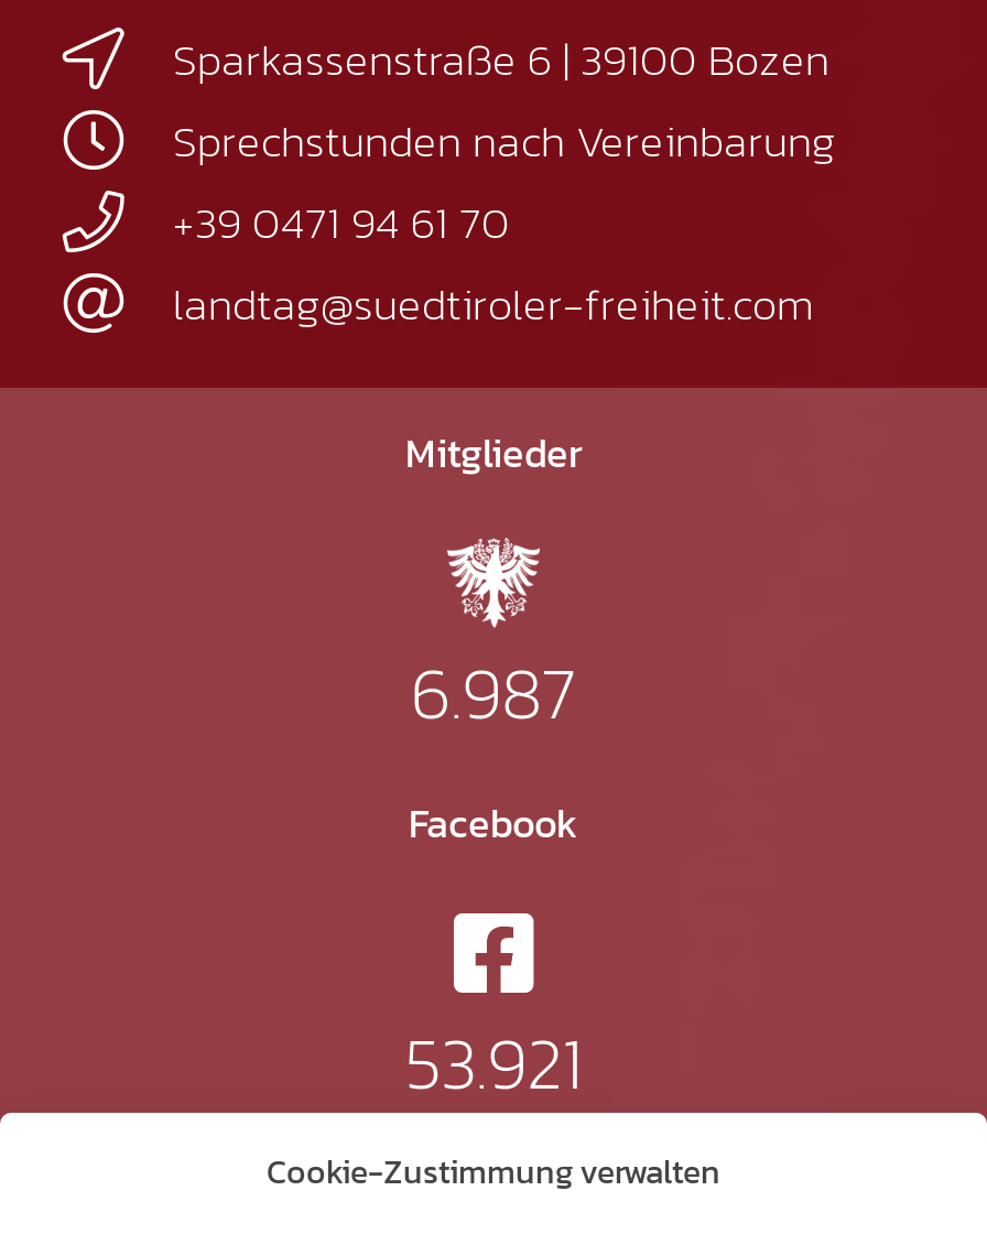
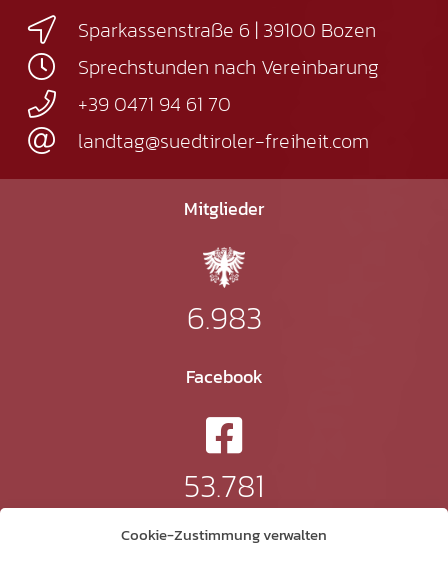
[411,639,576,747] 6.987 -> [186,293,261,342] 6.983
[405,1009,582,1117] 53.921 -> [184,461,264,510] 53.781

